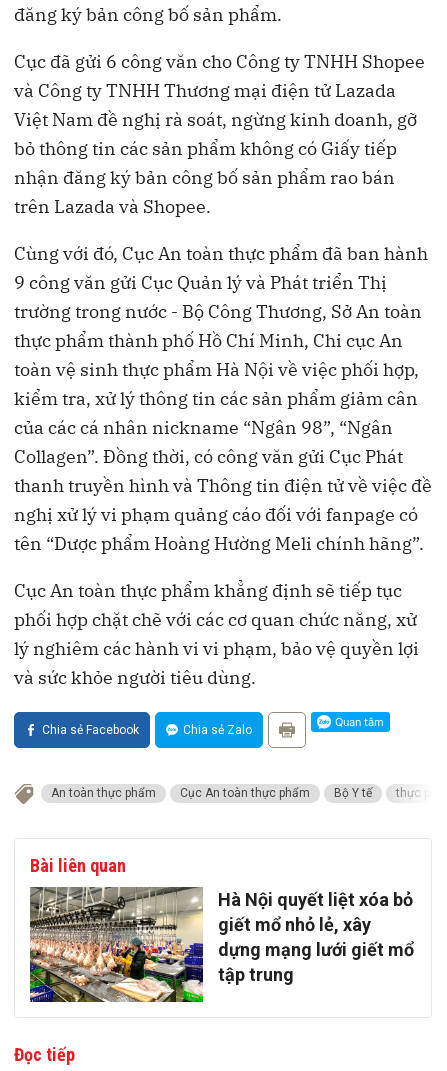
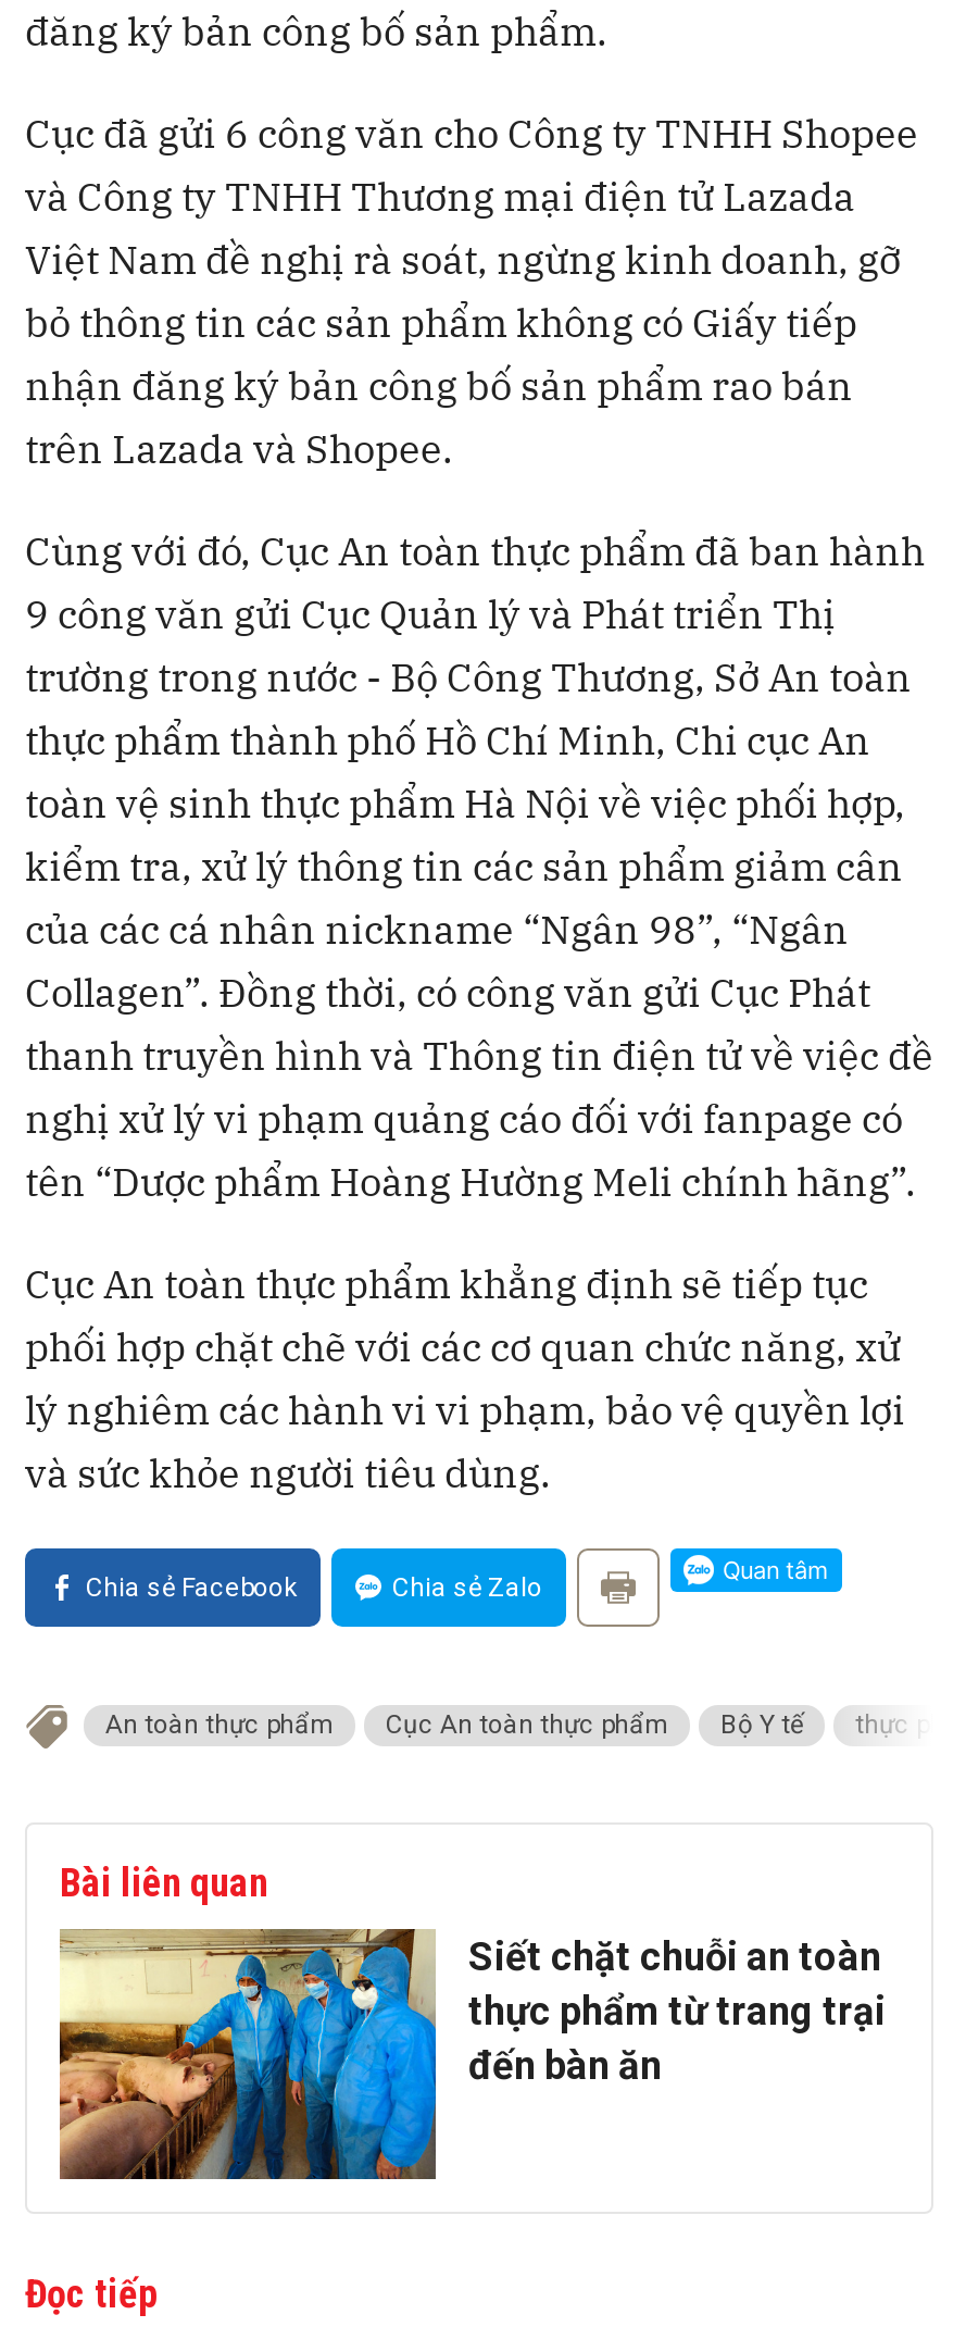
[29,886,414,1003] [image] | Hà Nội quyết liệt xóa bỏ | giết mổ nhỏ lẻ, xây | dựng mạng lưới giết mổ | tập trung -> [58,1929,886,2181] [image] | Siết chặt chuỗi an toàn | thực phẩm từ trang trại | đến bàn ăn

